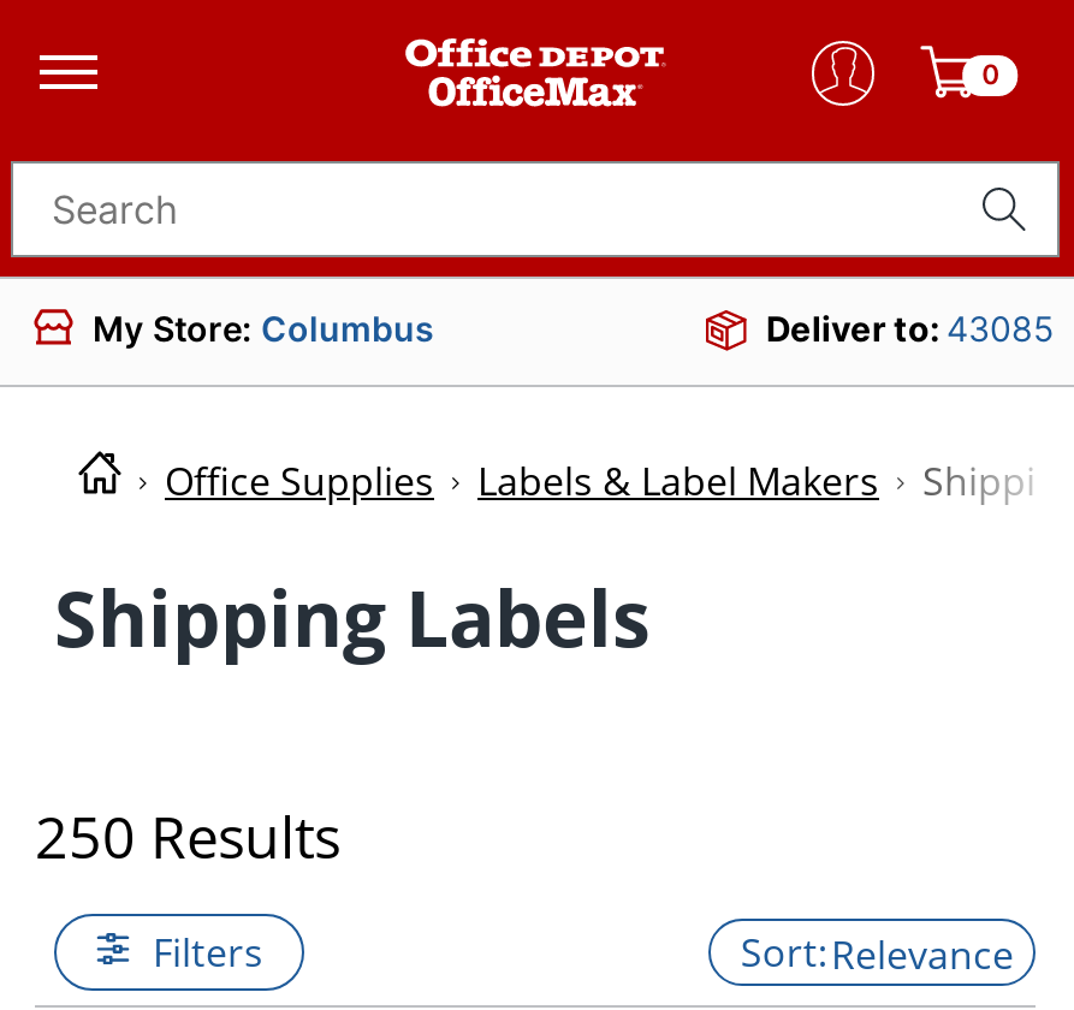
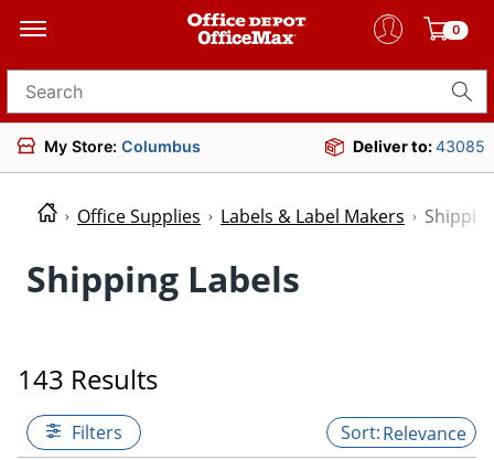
[35,796,340,875] 250 Results -> [18,361,158,397] 143 Results

